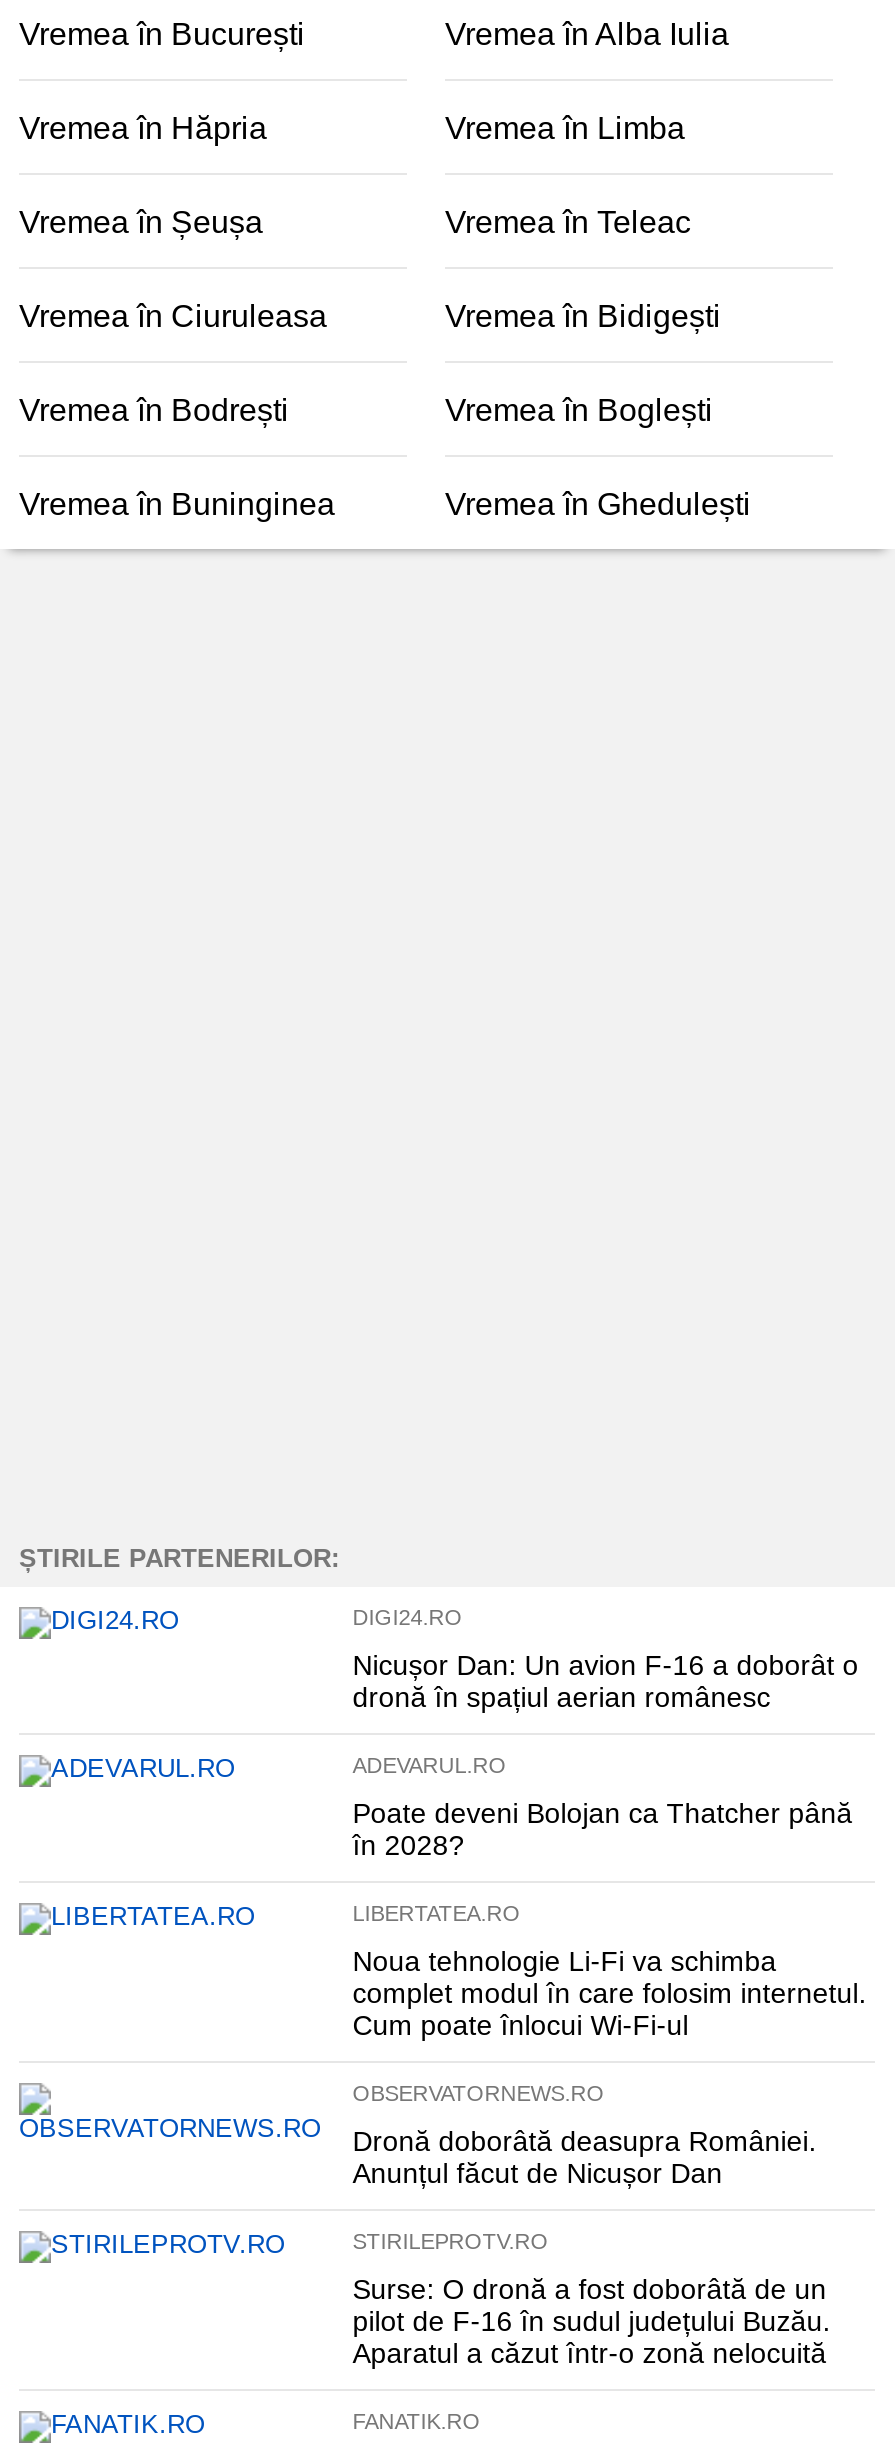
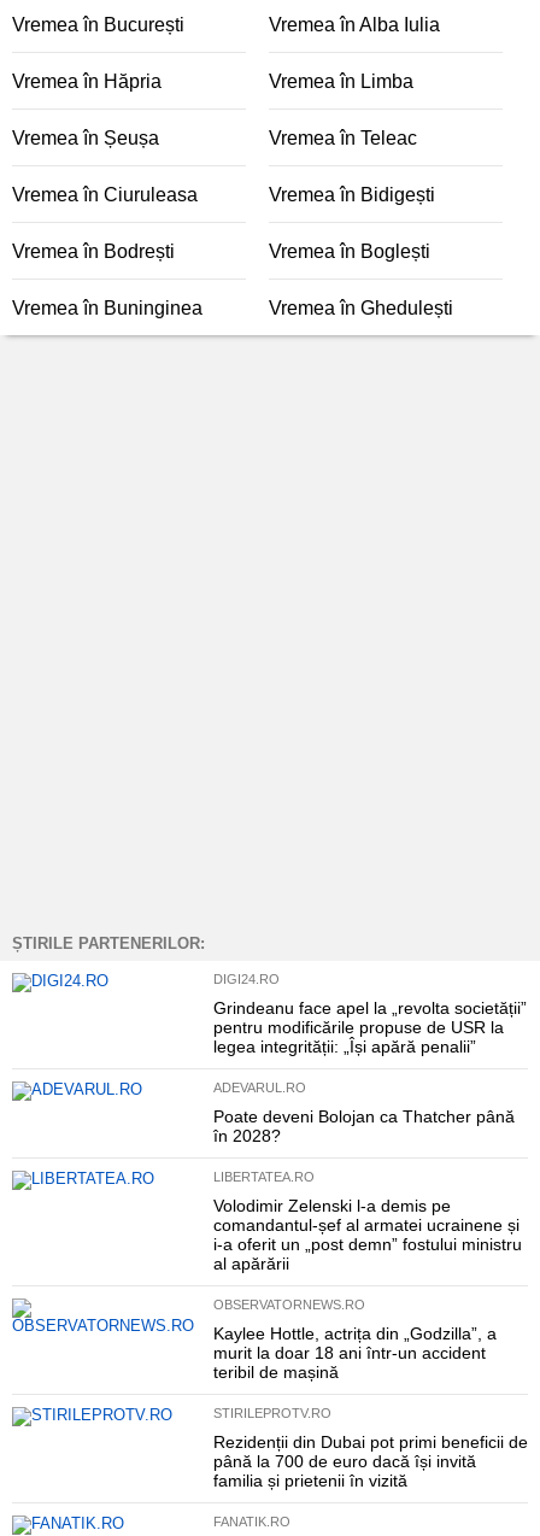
[353,1649,859,1713] Nicușor Dan: Un avion F-16 a doborât o | dronă în spațiul aerian românesc -> [213,998,526,1056] Grindeanu face apel la „revolta societății” | pentru modificările propuse de USR la | legea integrității: „Își apără penalii”
[353,1945,867,2041] Noua tehnologie Li-Fi va schimba | complet modul în care folosim internetul. | Cum poate înlocui Wi-Fi-ul -> [213,1196,522,1273] Volodimir Zelenski l-a demis pe | comandantul-șef al armatei ucrainene și | i-a oferit un „post demn” fostului ministru | al apărării
[353,2125,817,2189] Dronă doborâtă deasupra României. | Anunțul făcut de Nicușor Dan -> [213,1324,496,1382] Kaylee Hottle, actrița din „Godzilla”, a | murit la doar 18 ani într-un accident | teribil de mașină
[353,2273,831,2369] Surse: O dronă a fost doborâtă de un | pilot de F-16 în sudul județului Buzău. | Aparatul a căzut într-o zonă nelocuită -> [213,1432,528,1490] Rezidenții din Dubai pot primi beneficii de | până la 700 de euro dacă își invită | familia și prietenii în vizită

